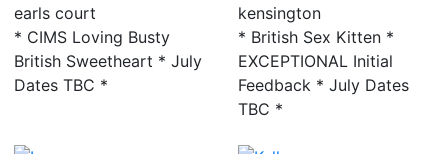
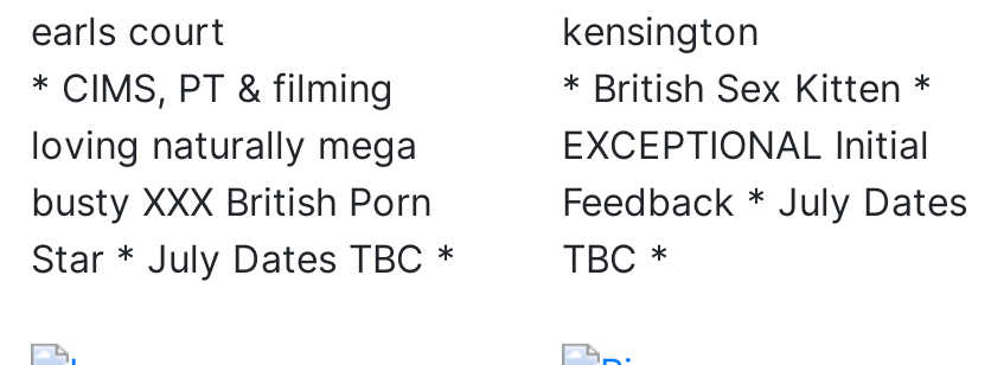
[14,27,202,95] * CIMS Loving Busty | British Sweetheart * July | Dates TBC * -> [31,64,455,282] * CIMS, PT & filming | loving naturally mega | busty XXX British Porn | Star * July Dates TBC *

